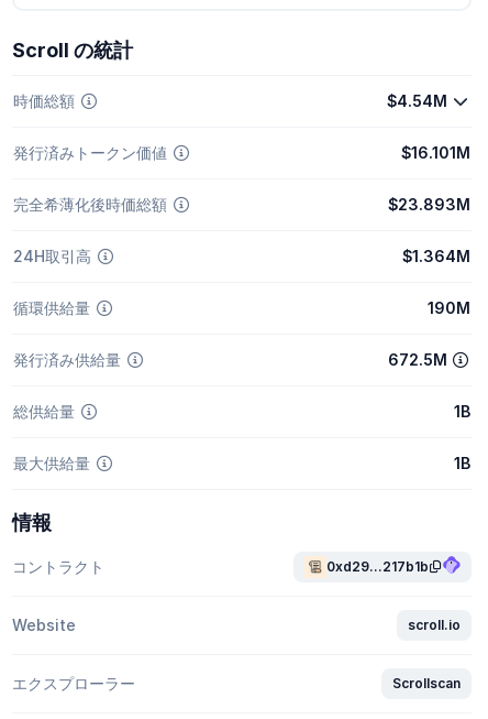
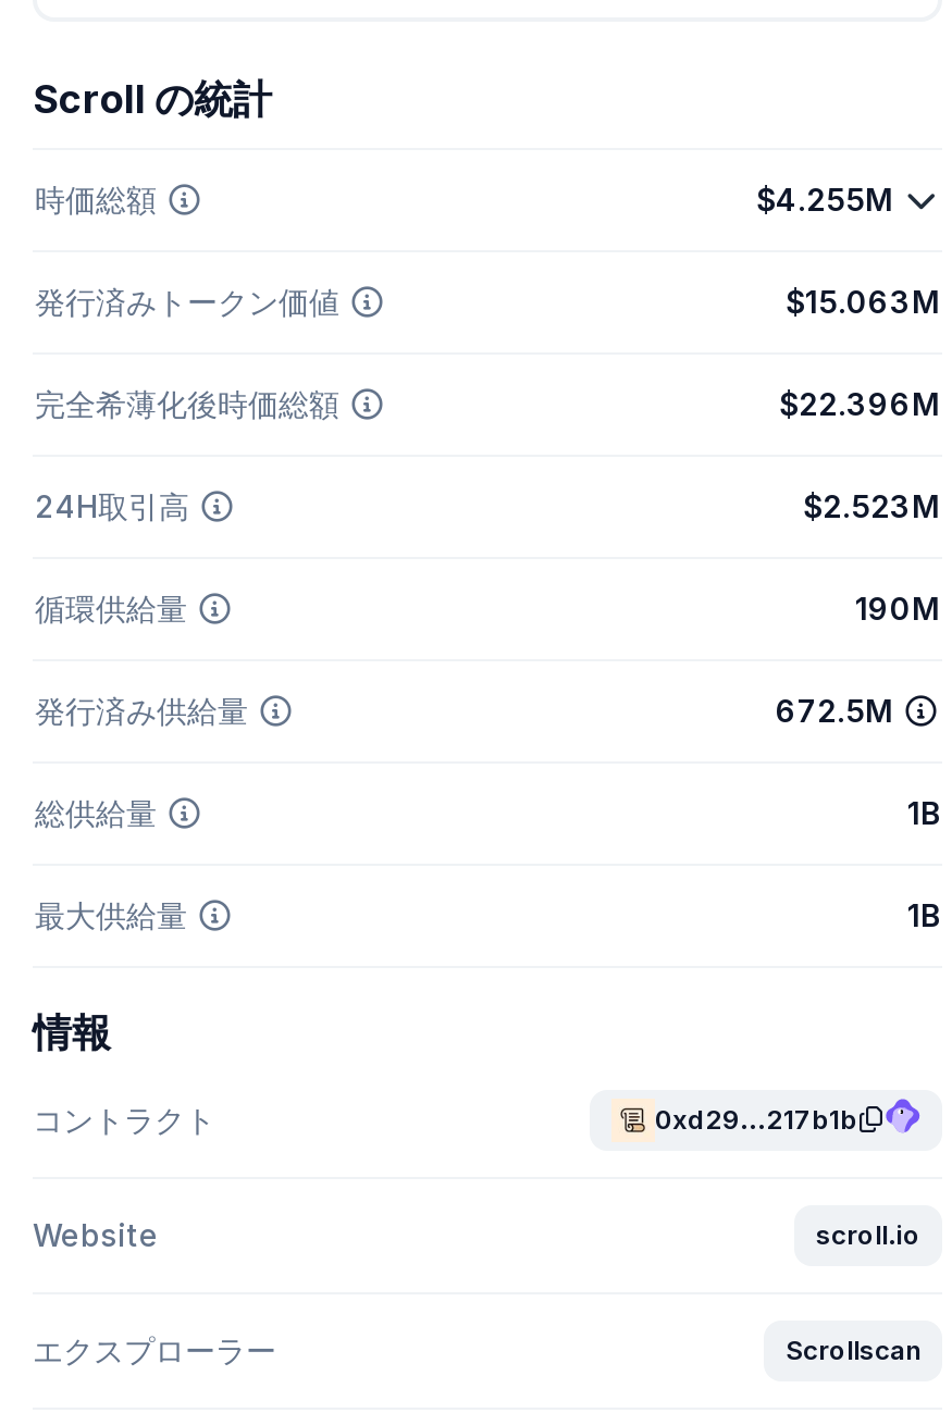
[386,91,447,110] $4.54M -> [756,181,893,218] $4.255M
[401,143,470,162] $16.101M -> [786,283,940,320] $15.063M
[388,195,470,214] $23.893M -> [779,385,940,422] $22.396M
[402,247,470,265] $1.364M -> [803,487,940,524] $2.523M

